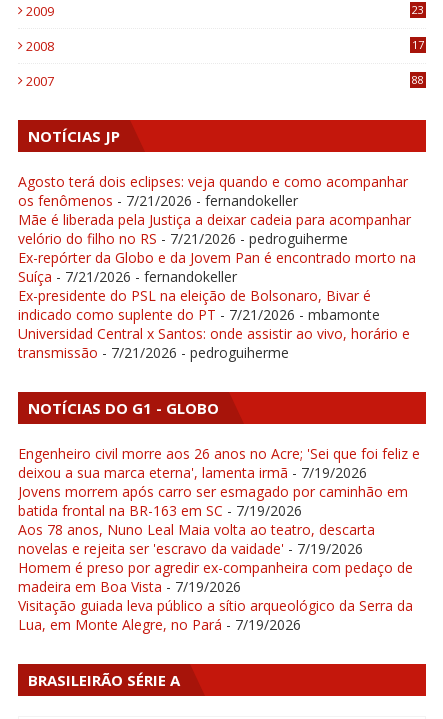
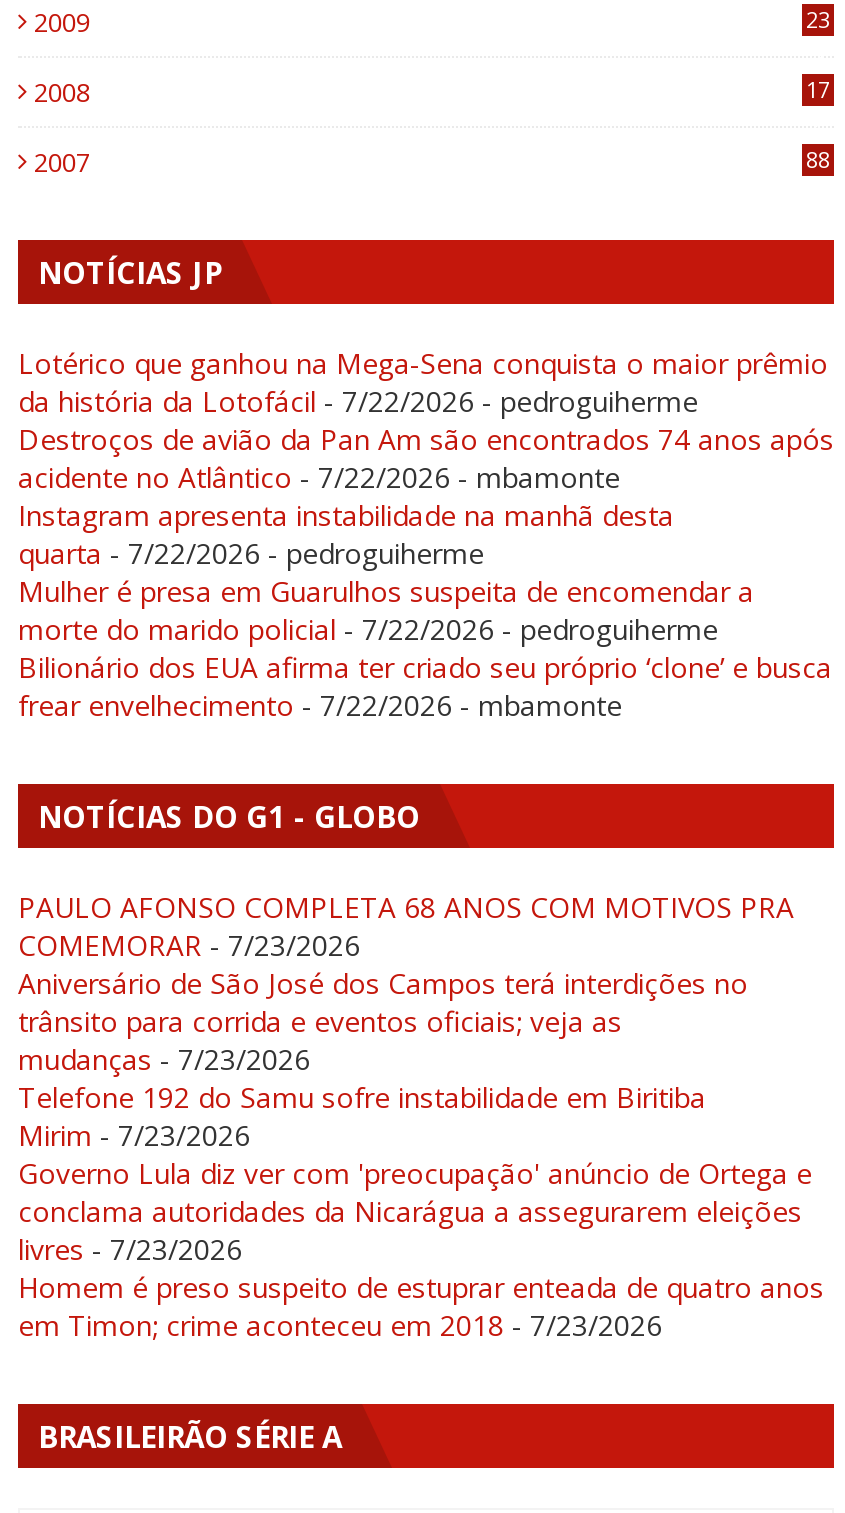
[18,172,416,362] Agosto terá dois eclipses: veja quando e como acompanhar | os fenômenos - 7/21/2026 - fernandokeller | Mãe é liberada pela Justiça a deixar cadeia para acompanhar | velório do filho no RS - 7/21/2026 - pedroguiherme | Ex-repórter da Globo e da Jovem Pan é encontrado morto na | Suíça - 7/21/2026 - fernandokeller | Ex-presidente do PSL na eleição de Bolsonaro, Bivar é | indicado como suplente do PT - 7/21/2026 - mbamonte | Universidad Central x Santos: onde assistir ao vivo, horário e | transmissão - 7/21/2026 - pedroguiherme -> [18,345,834,725] Lotérico que ganhou na Mega-Sena conquista o maior prêmio | da história da Lotofácil - 7/22/2026 - pedroguiherme | Destroços de avião da Pan Am são encontrados 74 anos após | acidente no Atlântico - 7/22/2026 - mbamonte | Instagram apresenta instabilidade na manhã desta | quarta - 7/22/2026 - pedroguiherme | Mulher é presa em Guarulhos suspeita de encomendar a | morte do marido policial - 7/22/2026 - pedroguiherme | Bilionário dos EUA afirma ter criado seu próprio ‘clone’ e busca | frear envelhecimento - 7/22/2026 - mbamonte
[18,444,420,634] Engenheiro civil morre aos 26 anos no Acre; 'Sei que foi feliz e | deixou a sua marca eterna', lamenta irmã - 7/19/2026 | Jovens morrem após carro ser esmagado por caminhão em | batida frontal na BR-163 em SC - 7/19/2026 | Aos 78 anos, Nuno Leal Maia volta ao teatro, descarta | novelas e rejeita ser 'escravo da vaidade' - 7/19/2026 | Homem é preso por agredir ex-companheira com pedaço de | madeira em Boa Vista- 7/19/2026 | Visitação guiada leva público a sítio arqueológico da Serra da | Lua, em Monte Alegre, no Pará - 7/19/2026 -> [18,889,824,1345] PAULO AFONSO COMPLETA 68 ANOS COM MOTIVOS PRA | COMEMORAR - 7/23/2026 | Aniversário de São José dos Campos terá interdições no | trânsito para corrida e eventos oficiais; veja as | mudanças - 7/23/2026 | Telefone 192 do Samu sofre instabilidade em Biritiba | Mirim - 7/23/2026 | Governo Lula diz ver com 'preocupação' anúncio de Ortega e | conclama autoridades da Nicarágua a assegurarem eleições | livres - 7/23/2026 | Homem é preso suspeito de estuprar enteada de quatro anos | em Timon; crime aconteceu em 2018 - 7/23/2026

